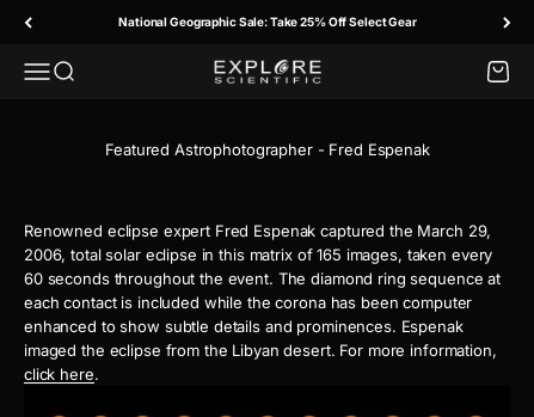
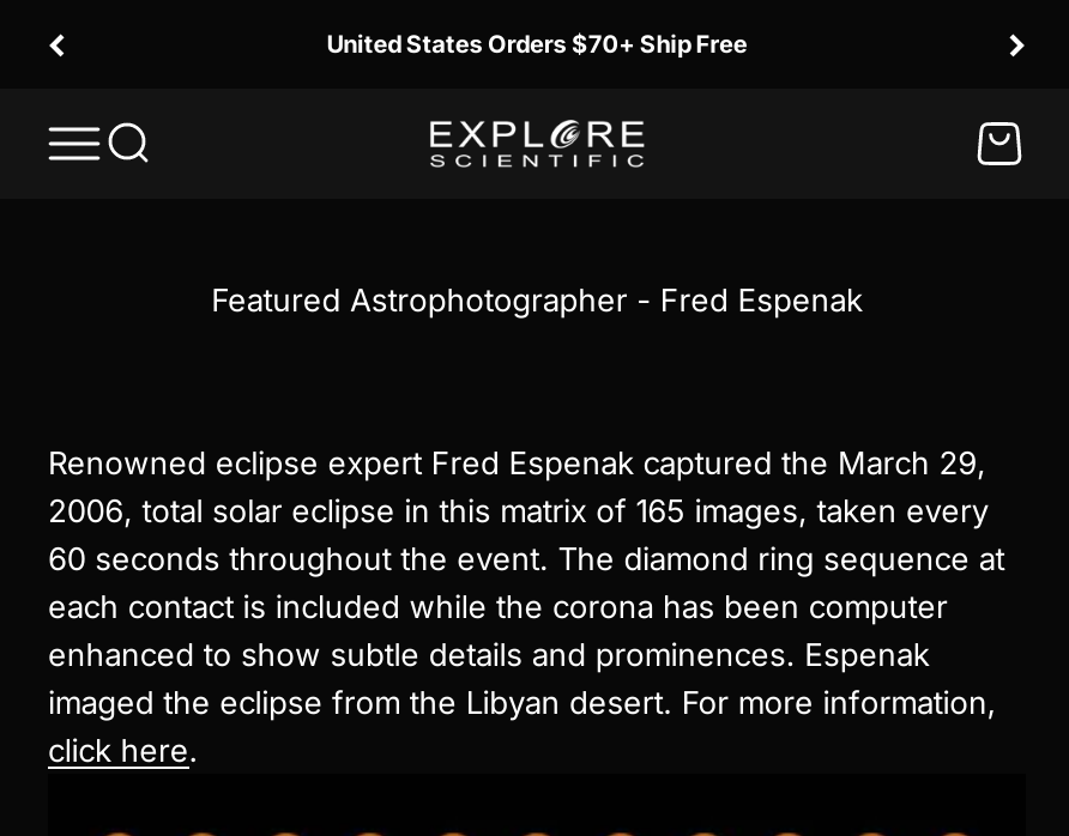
[119,14,417,29] National Geographic Sale: Take 25% Off Select Gear -> [327,29,747,57] United States Orders $70+ Ship Free

